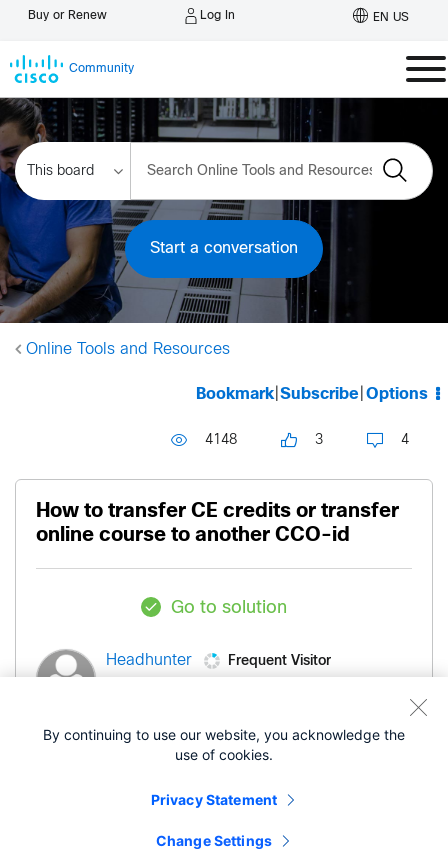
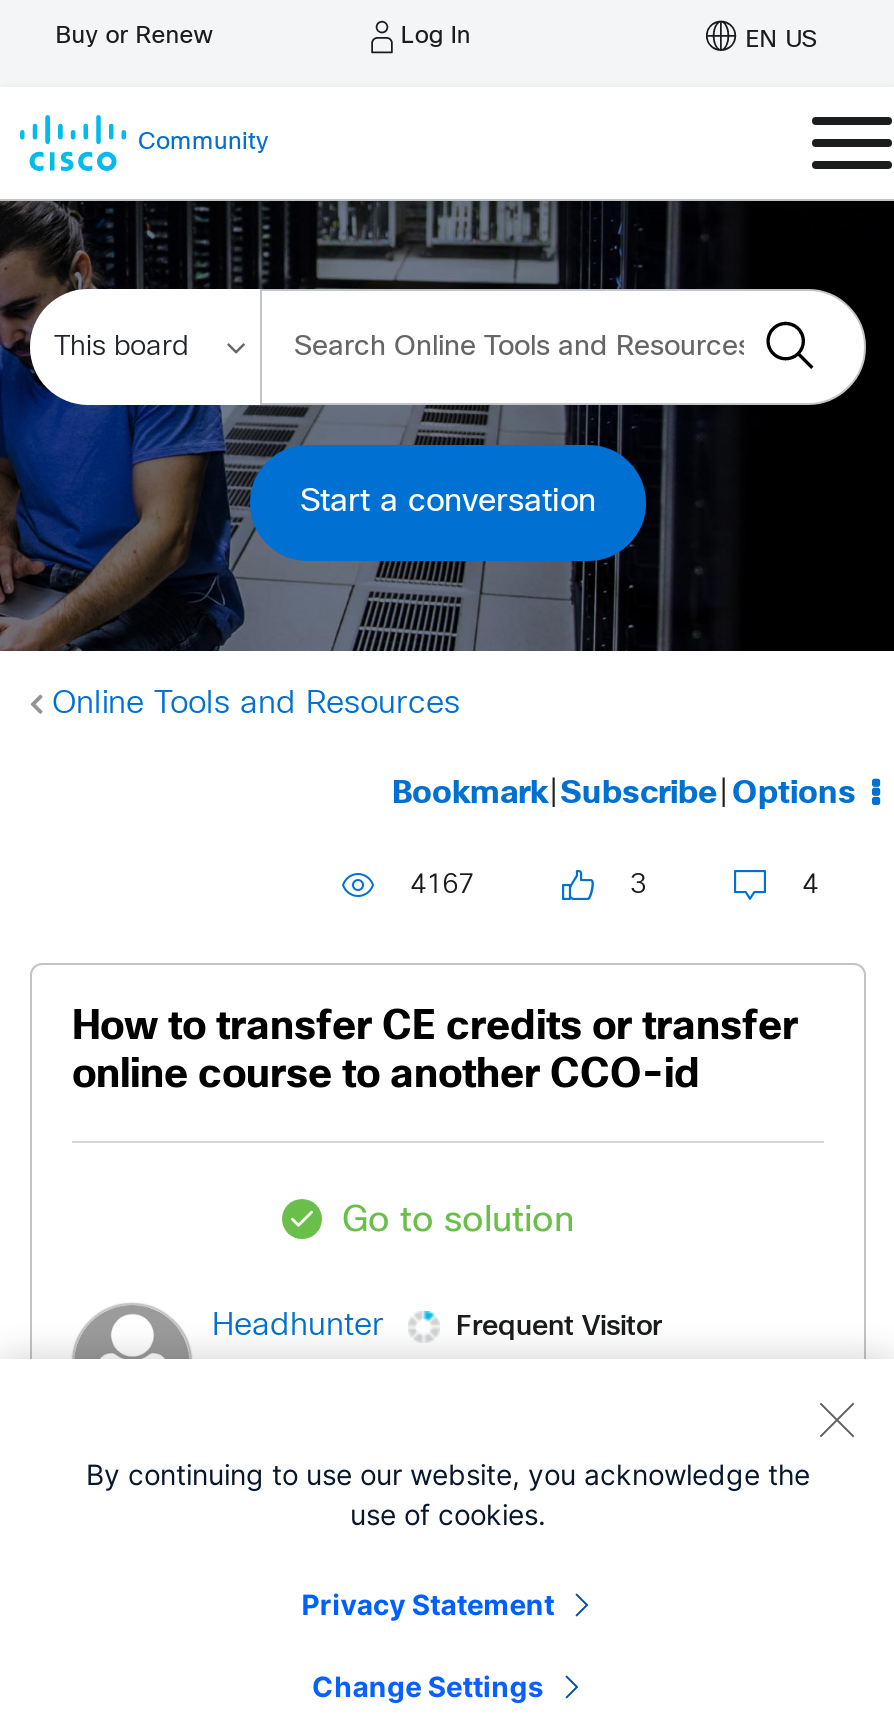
[205,434,237,447] 4148 -> [410,873,474,899] 4167

